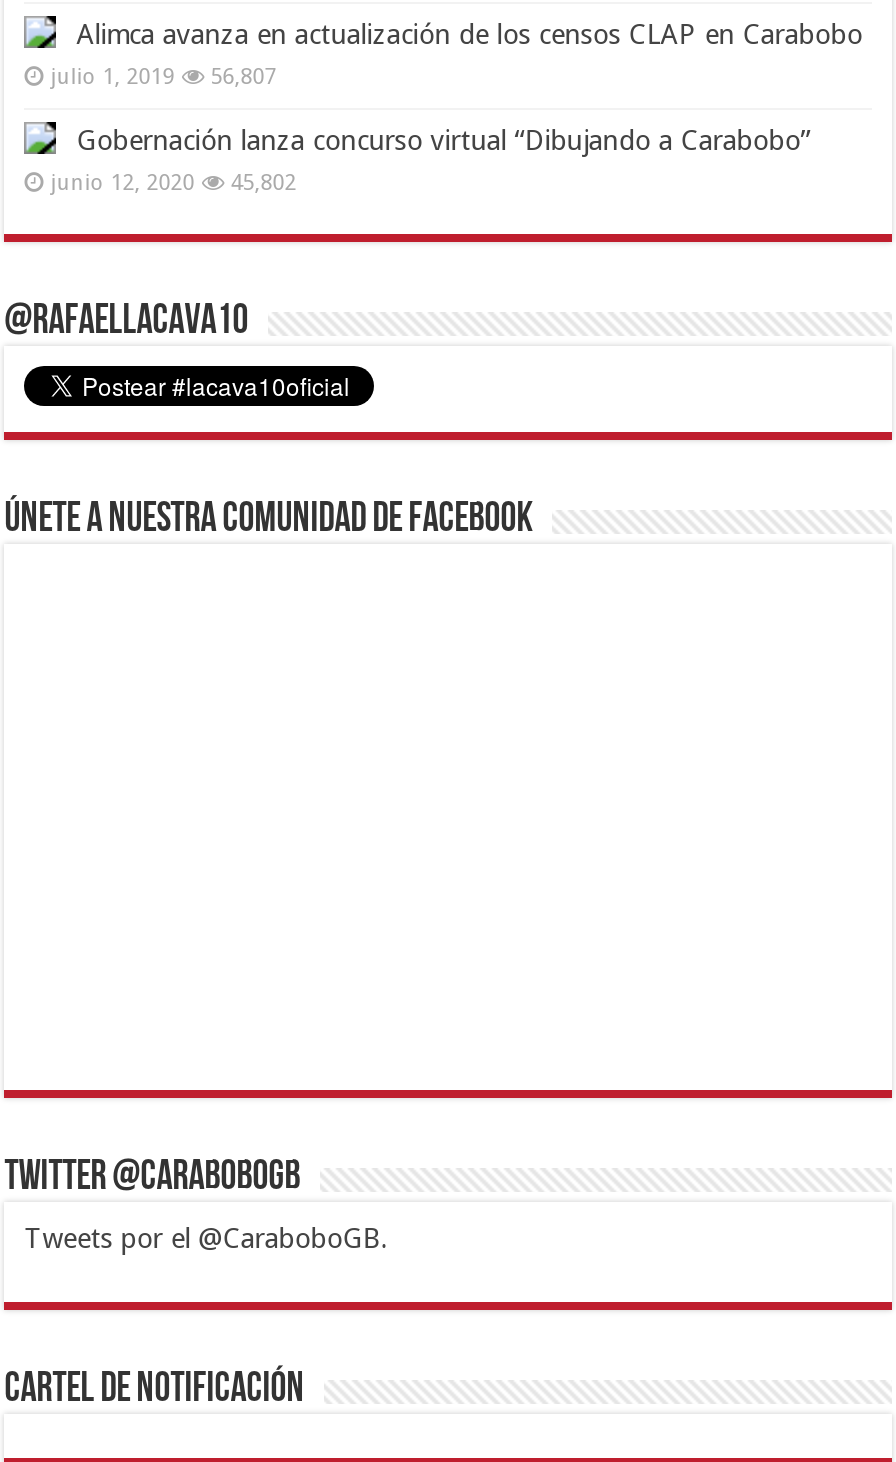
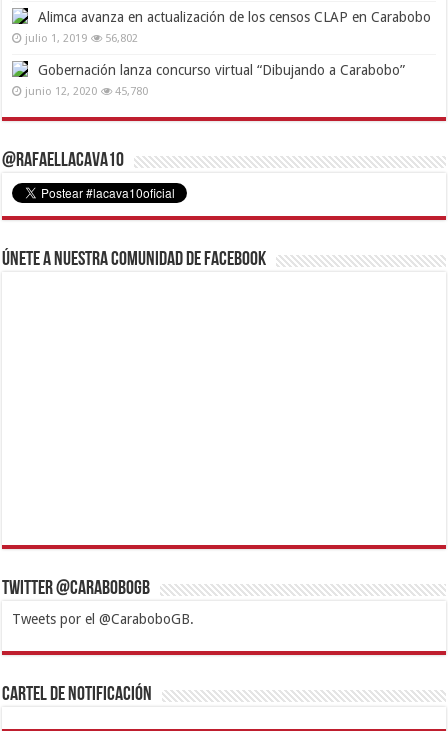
[50,65,276,91] julio 1, 2019 56,807 -> [25,32,138,45] julio 1, 2019 56,802
[50,171,296,197] junio 12, 2020 45,802 -> [25,85,148,98] junio 12, 2020 45,780

